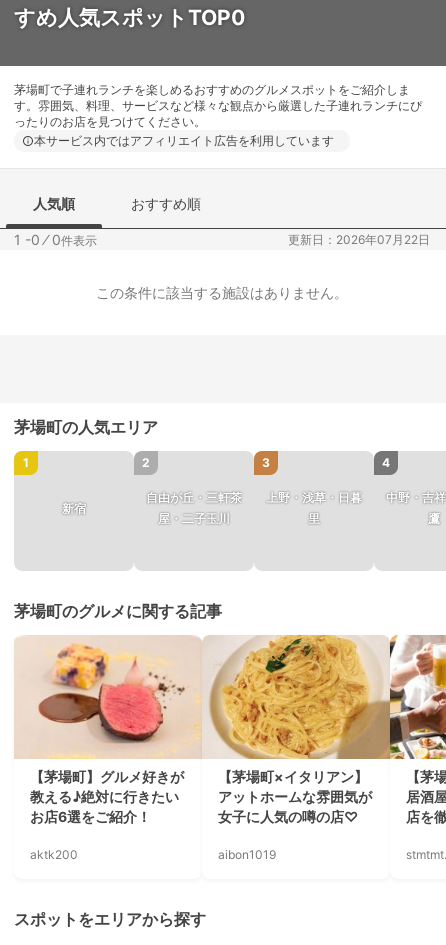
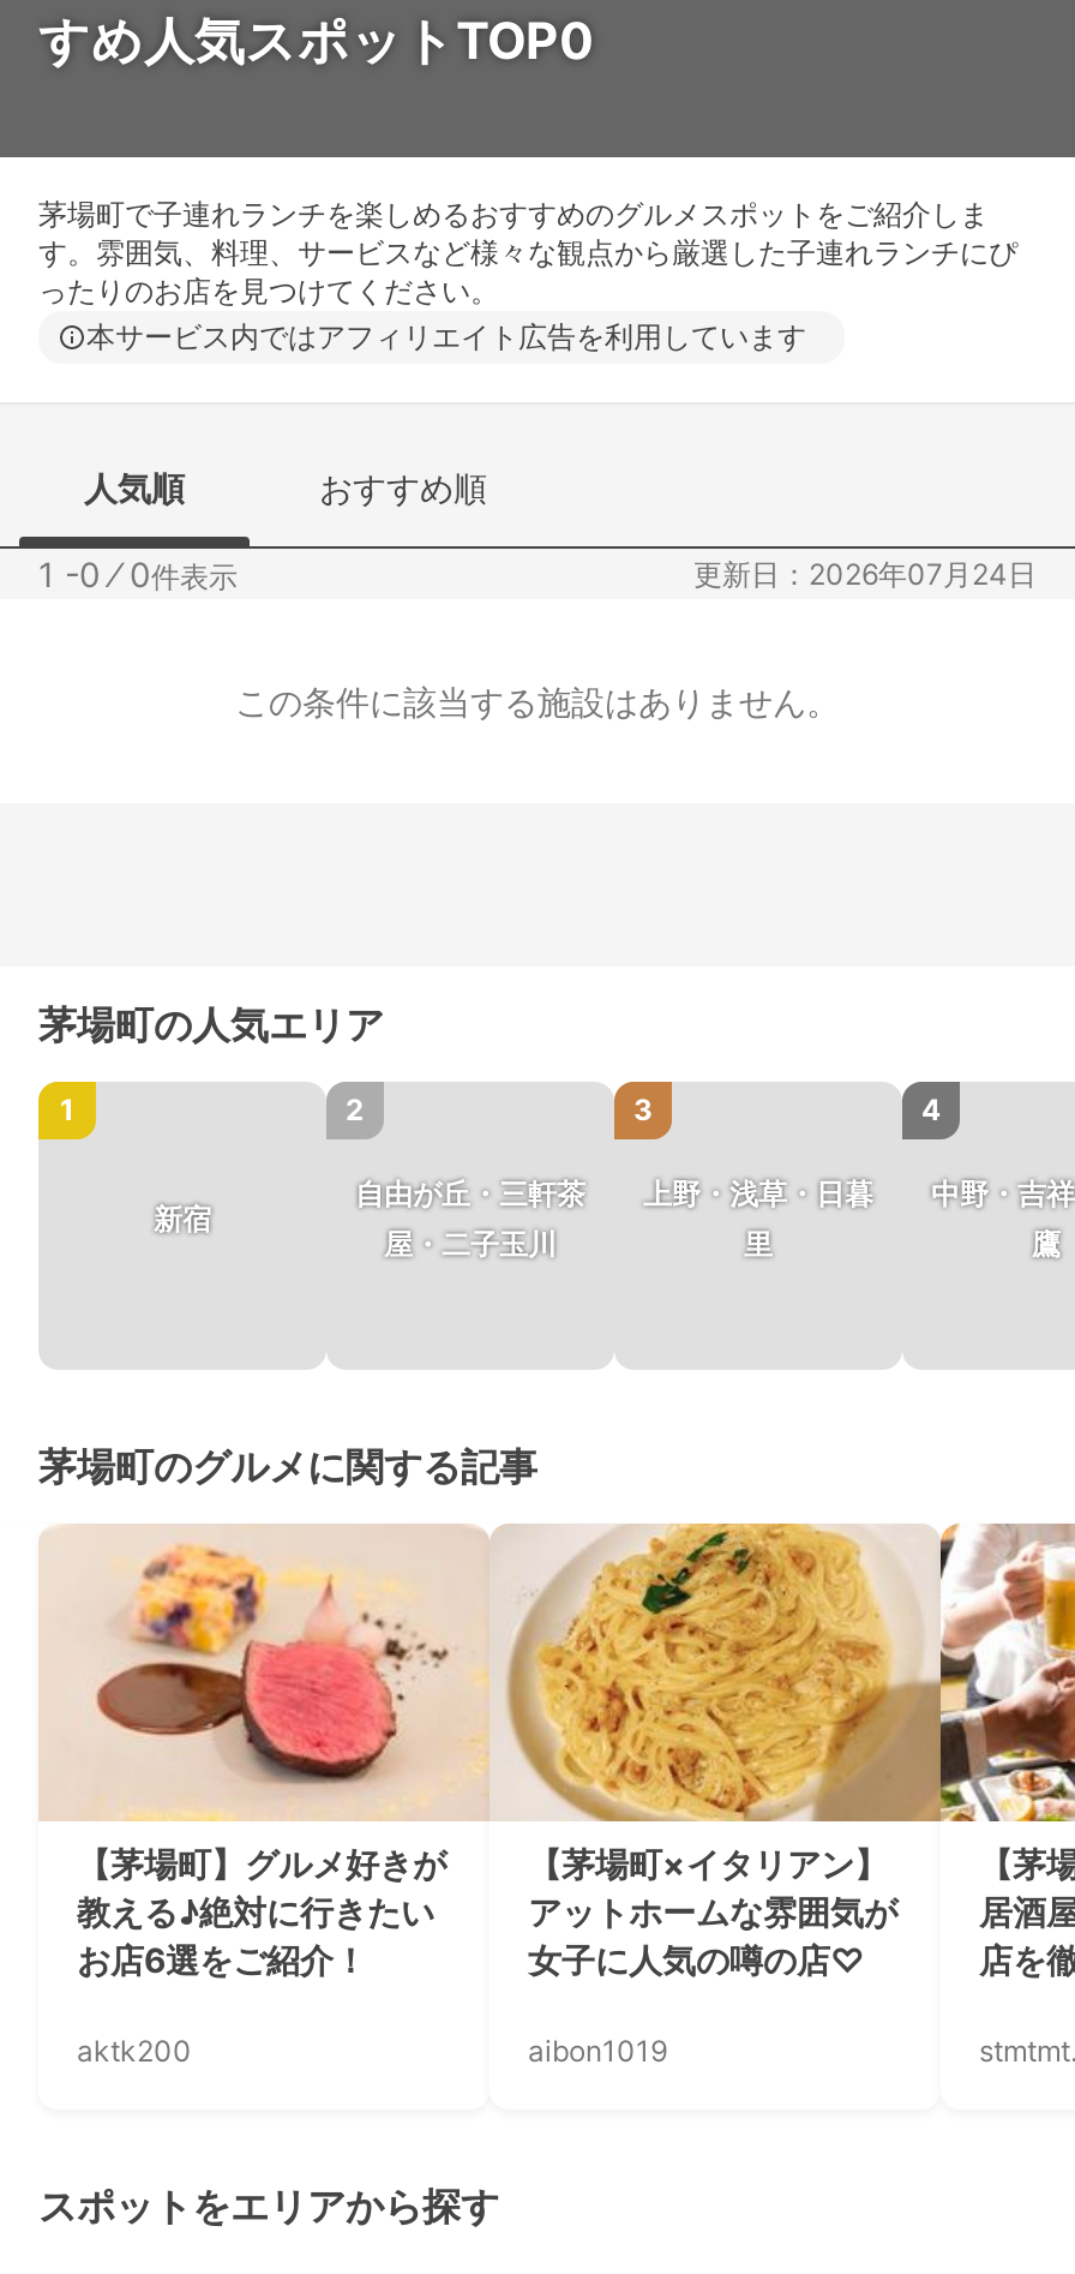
[288,231,430,246] 更新日：2026年07月22日 -> [693,555,1037,591] 更新日：2026年07月24日

